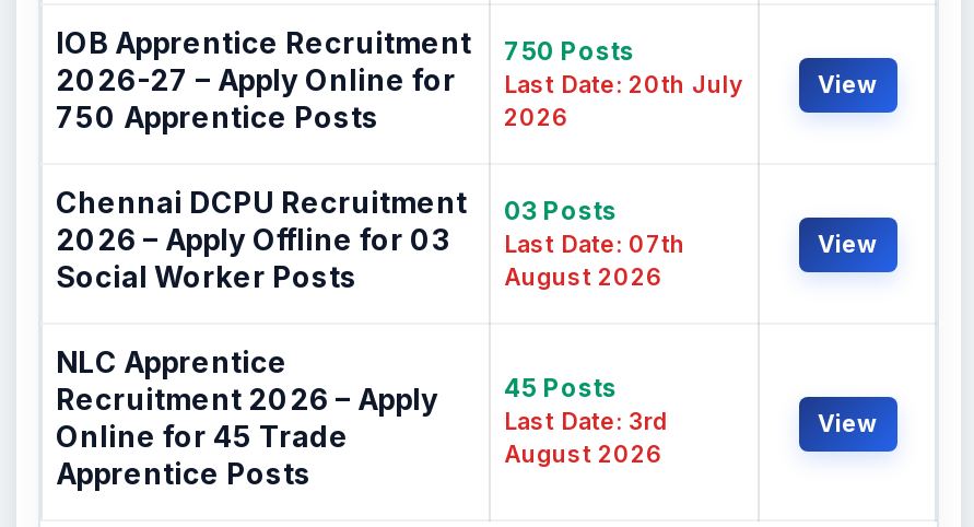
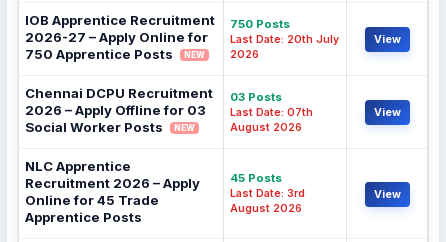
none -> [184,50,205,60] NEW
none -> [174,123,195,133] NEW

